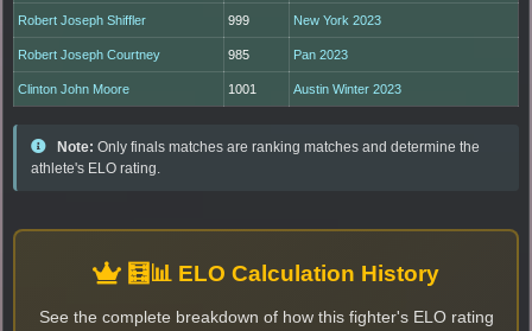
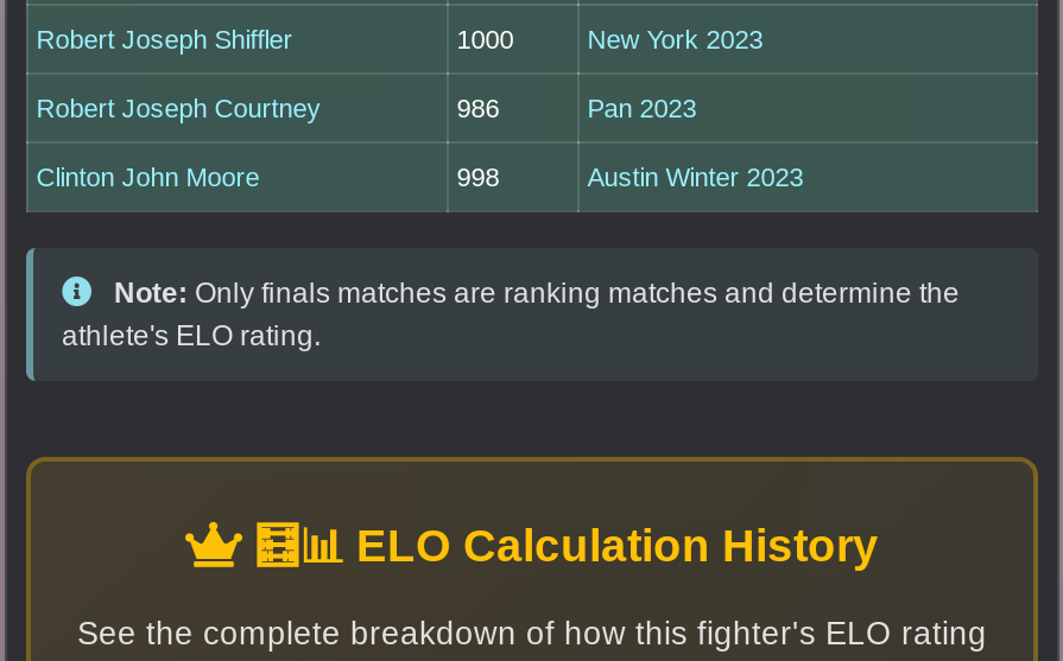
[228,12,250,27] 999 -> [457,24,514,52] 1000
[228,47,250,61] 985 -> [457,93,499,121] 986
[228,81,257,96] 1001 -> [457,161,499,190] 998

